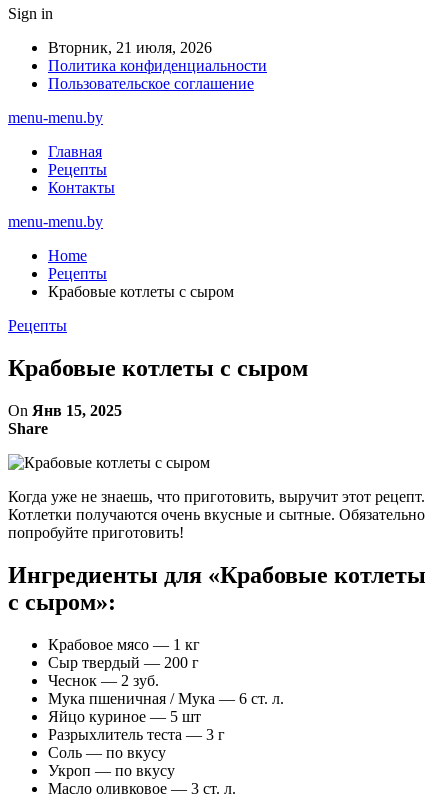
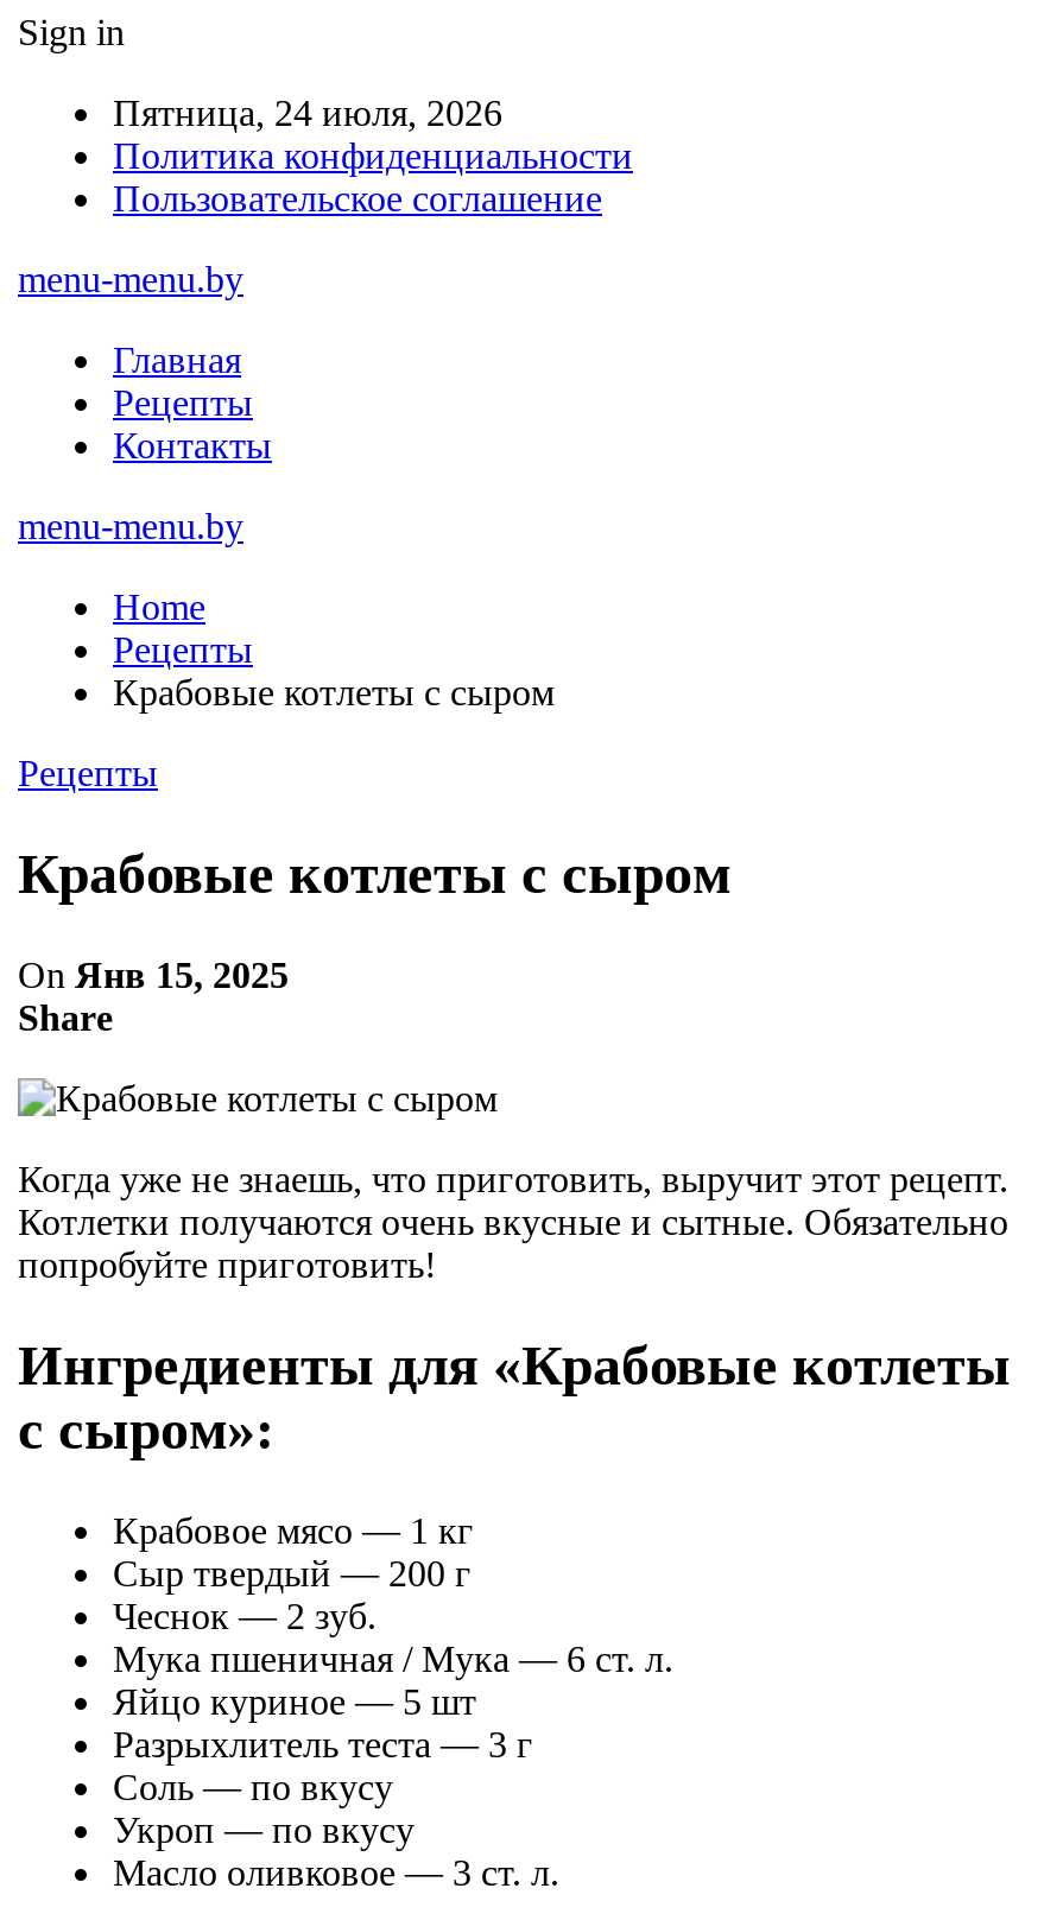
[48,39,212,56] Вторник, 21 июля, 2026 -> [113,93,502,133] Пятница, 24 июля, 2026

